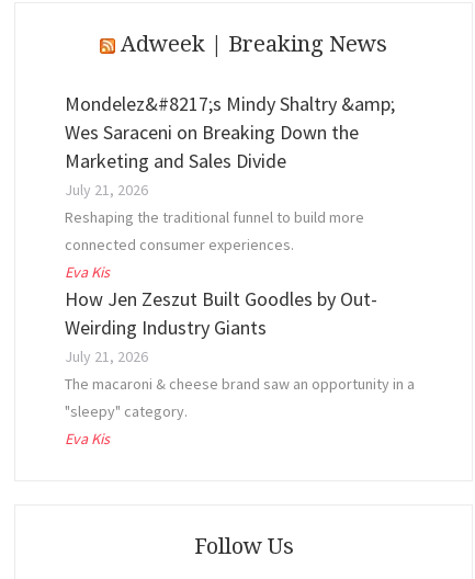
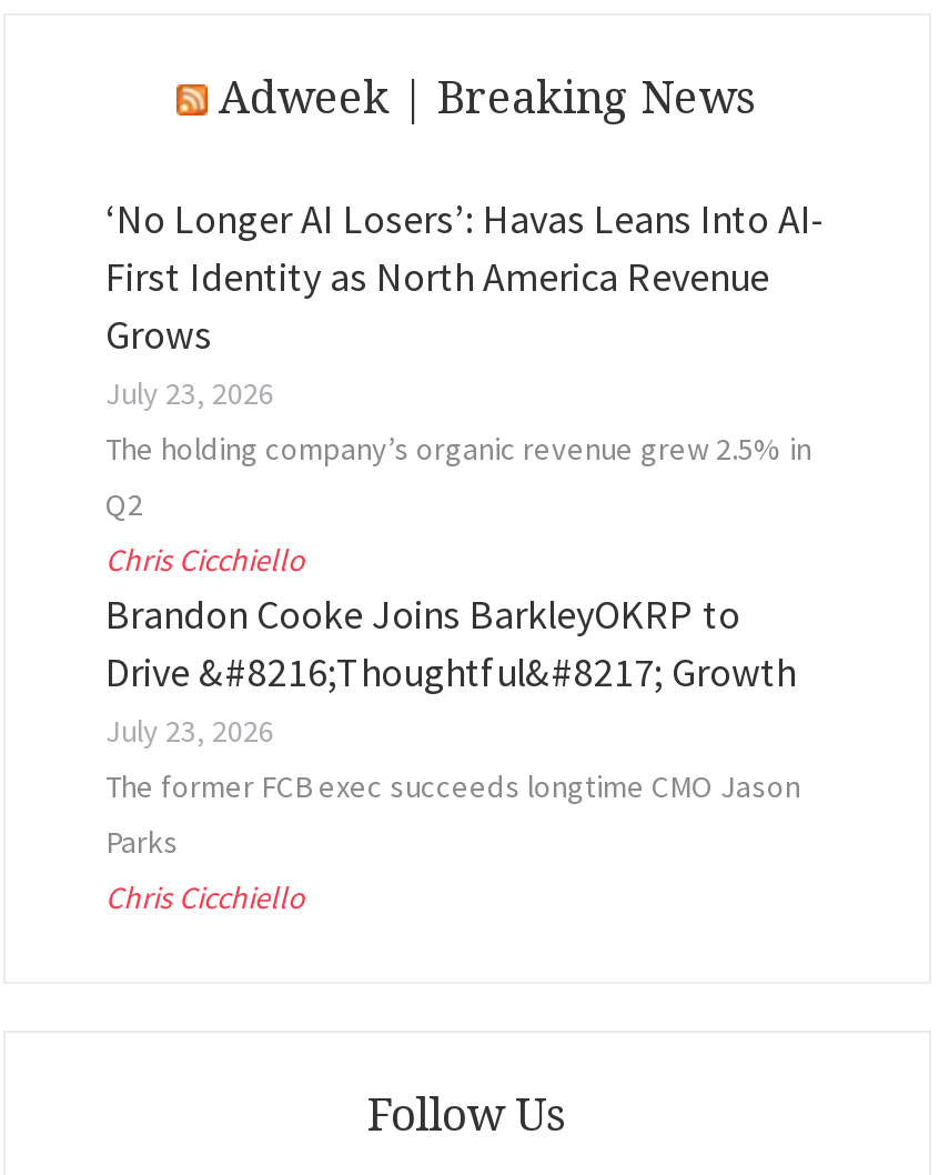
[65,91,415,448] Mondelez&#8217;s Mindy Shaltry &amp; | Wes Saraceni on Breaking Down the | Marketing and Sales Divide | July 21, 2026 | Reshaping the traditional funnel to build more | connected consumer experiences. | Eva Kis | How Jen Zeszut Built Goodles by Out- | Weirding Industry Giants | July 21, 2026 | The macaroni & cheese brand saw an opportunity in a | "sleepy" category. | Eva Kis -> [105,193,825,917] ‘No Longer AI Losers’: Havas Leans Into AI- | First Identity as North America Revenue | Grows | July 23, 2026 | The holding company’s organic revenue grew 2.5% in | Q2 | Chris Cicchiello | Brandon Cooke Joins BarkleyOKRP to | Drive &#8216;Thoughtful&#8217; Growth | July 23, 2026 | The former FCB exec succeeds longtime CMO Jason | Parks | Chris Cicchiello

